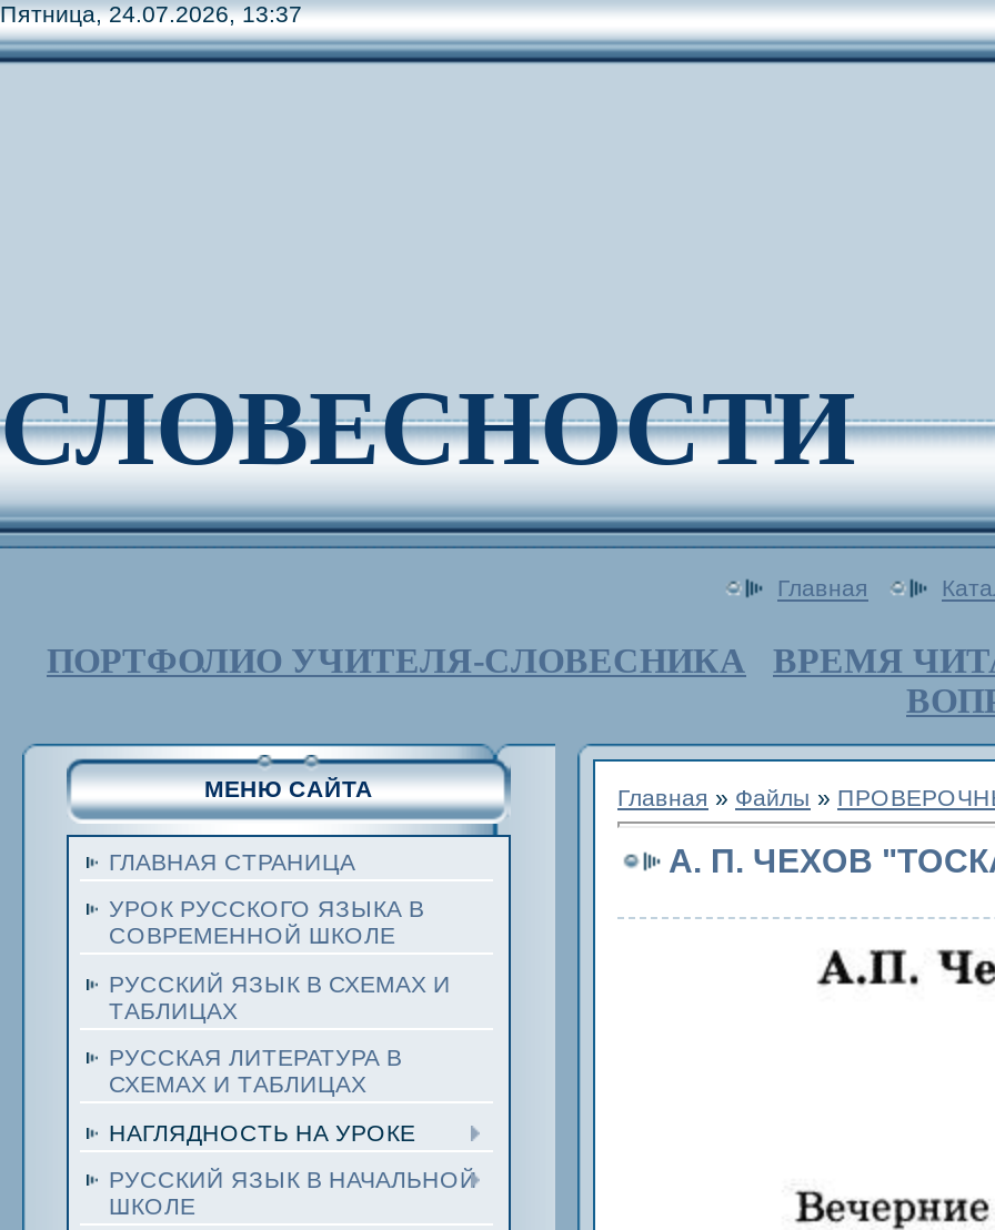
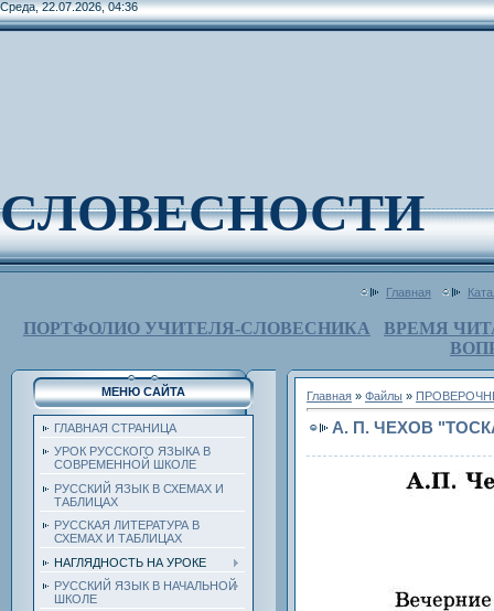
[0,0,302,27] Пятница, 24.07.2026, 13:37 -> [0,0,138,13] Среда, 22.07.2026, 04:36

